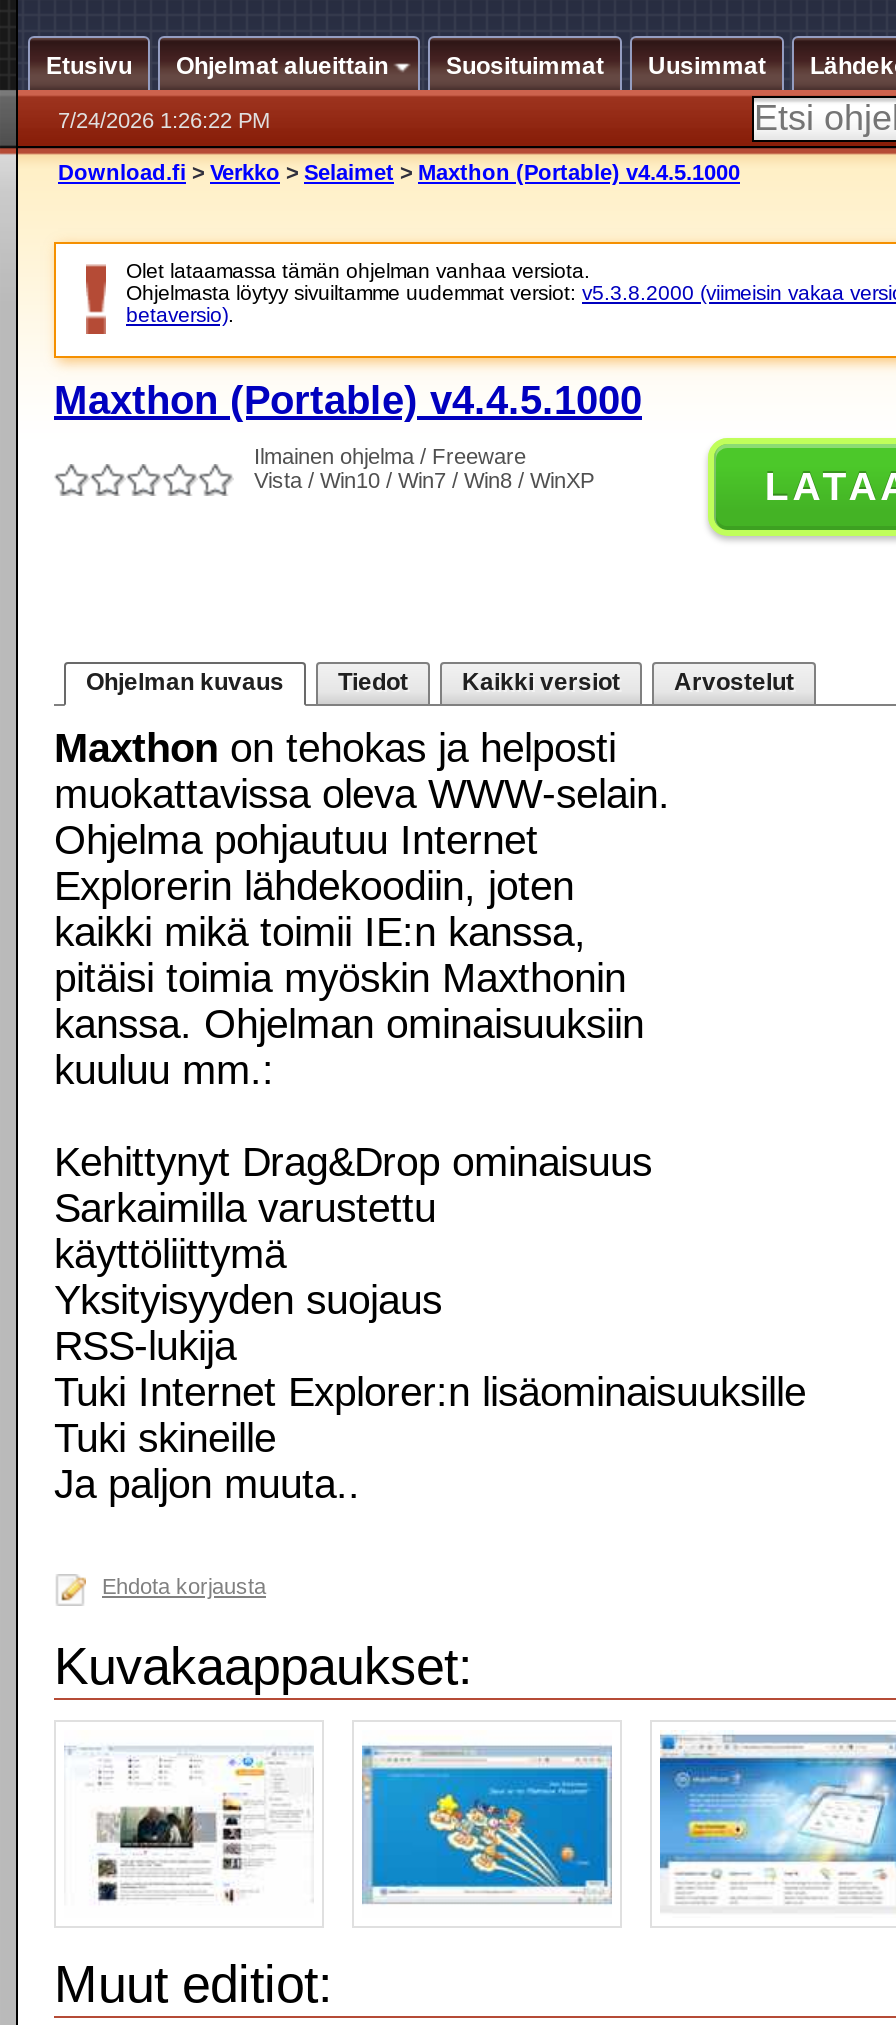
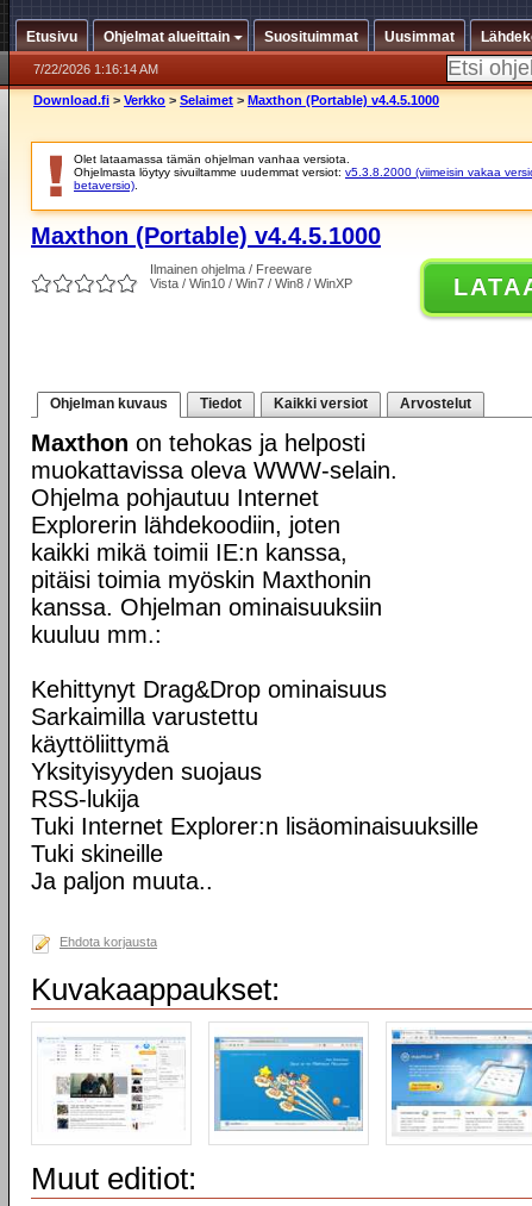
[58,108,270,132] 7/24/2026 1:26:22 PM -> [33,62,158,76] 7/22/2026 1:16:14 AM

